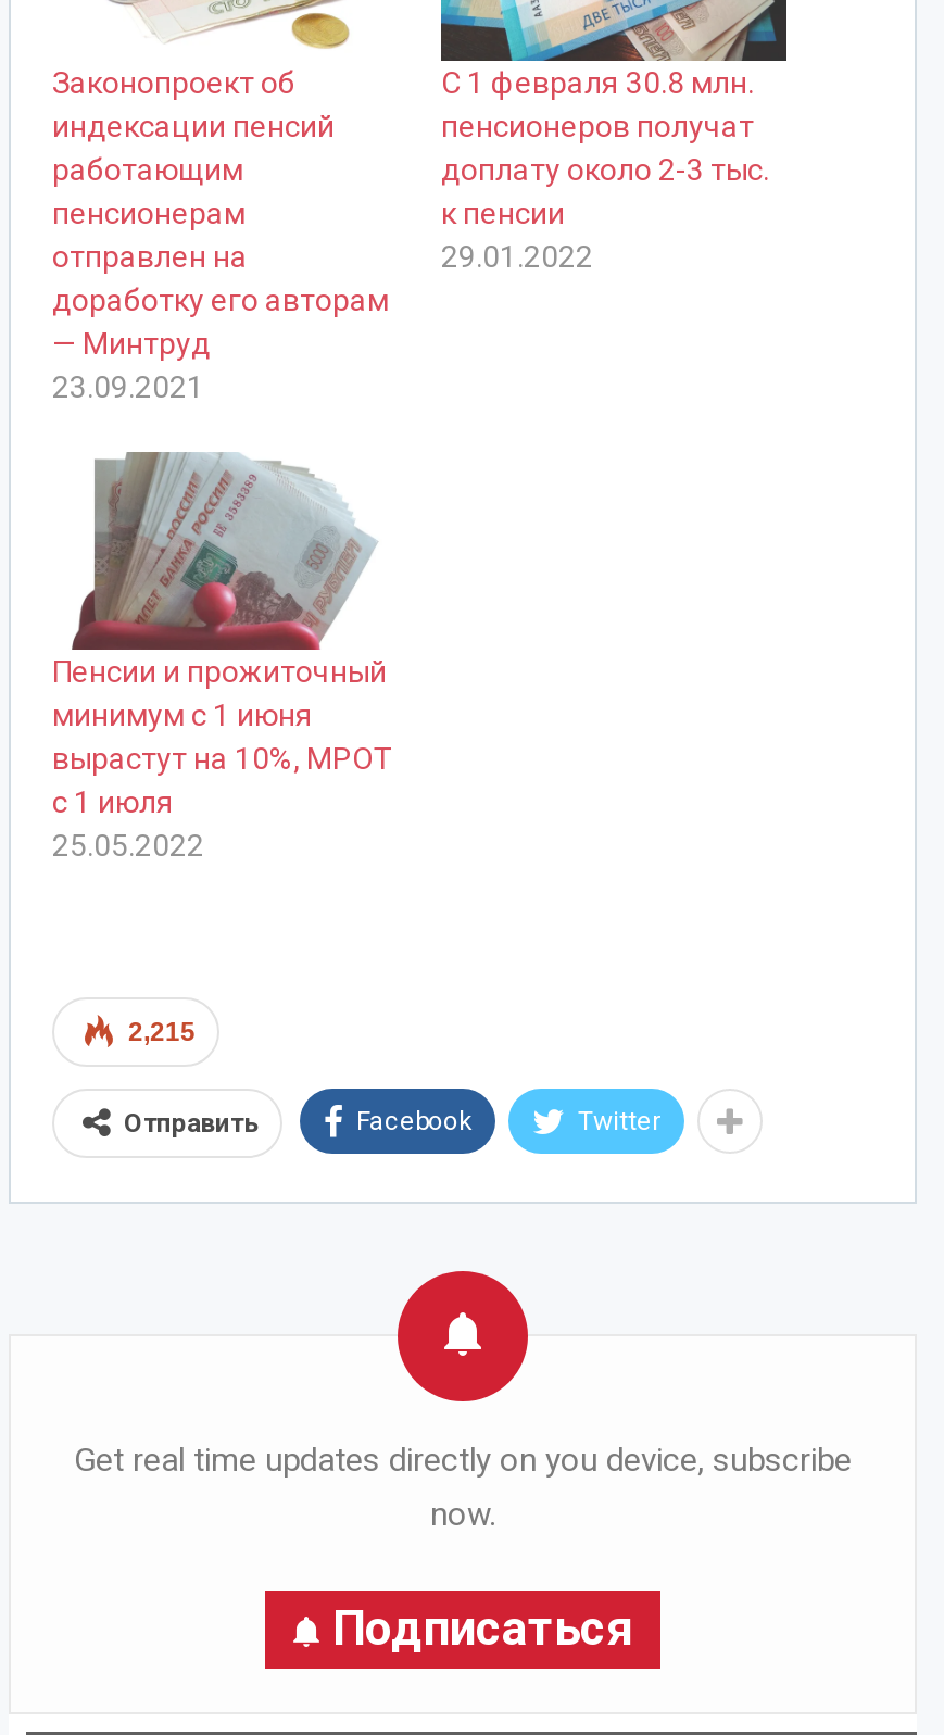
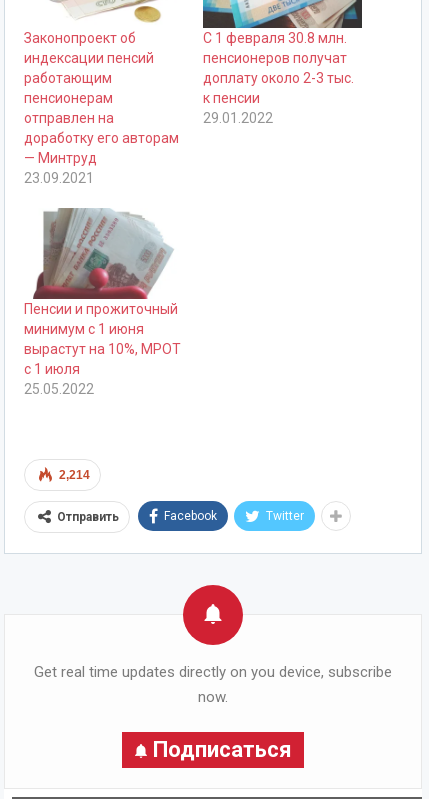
[128,1016,196,1047] 2,215 -> [59,468,90,482] 2,214

